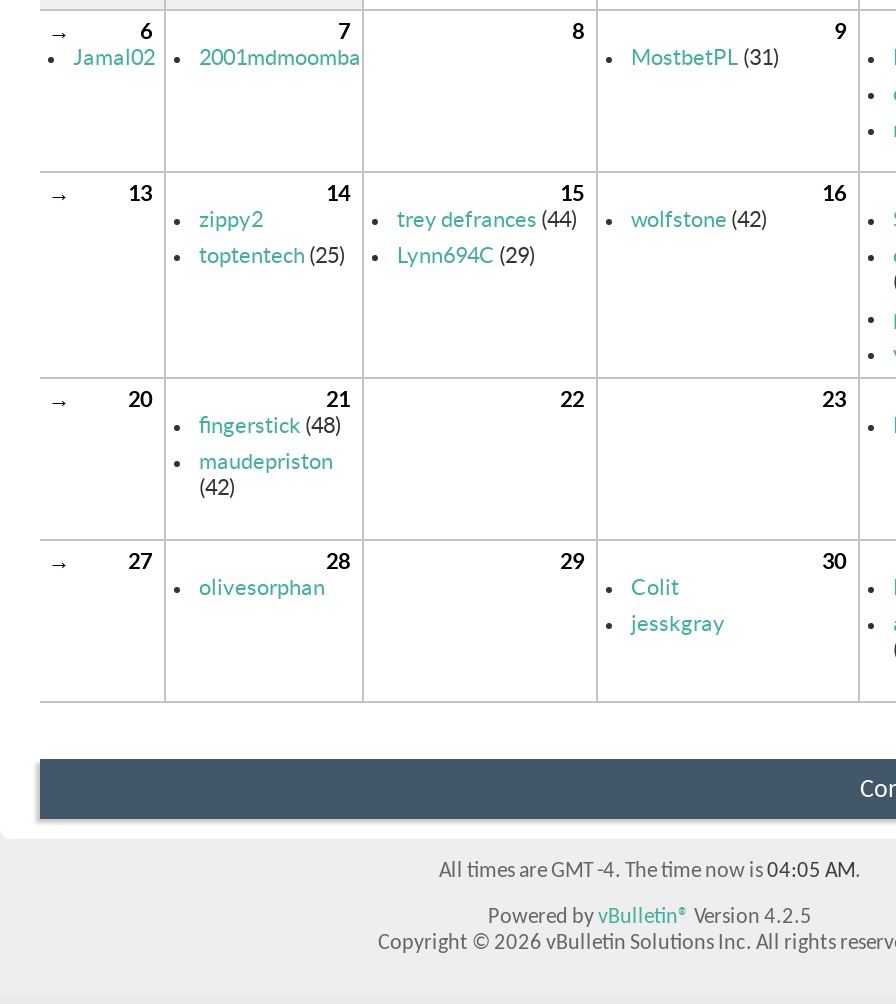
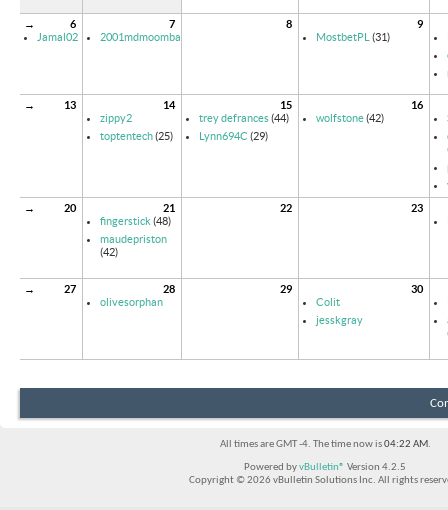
[439,862,861,884] All times are GMT -4. The time now is 04:05 AM. -> [219,439,430,450] All times are GMT -4. The time now is 04:22 AM.

